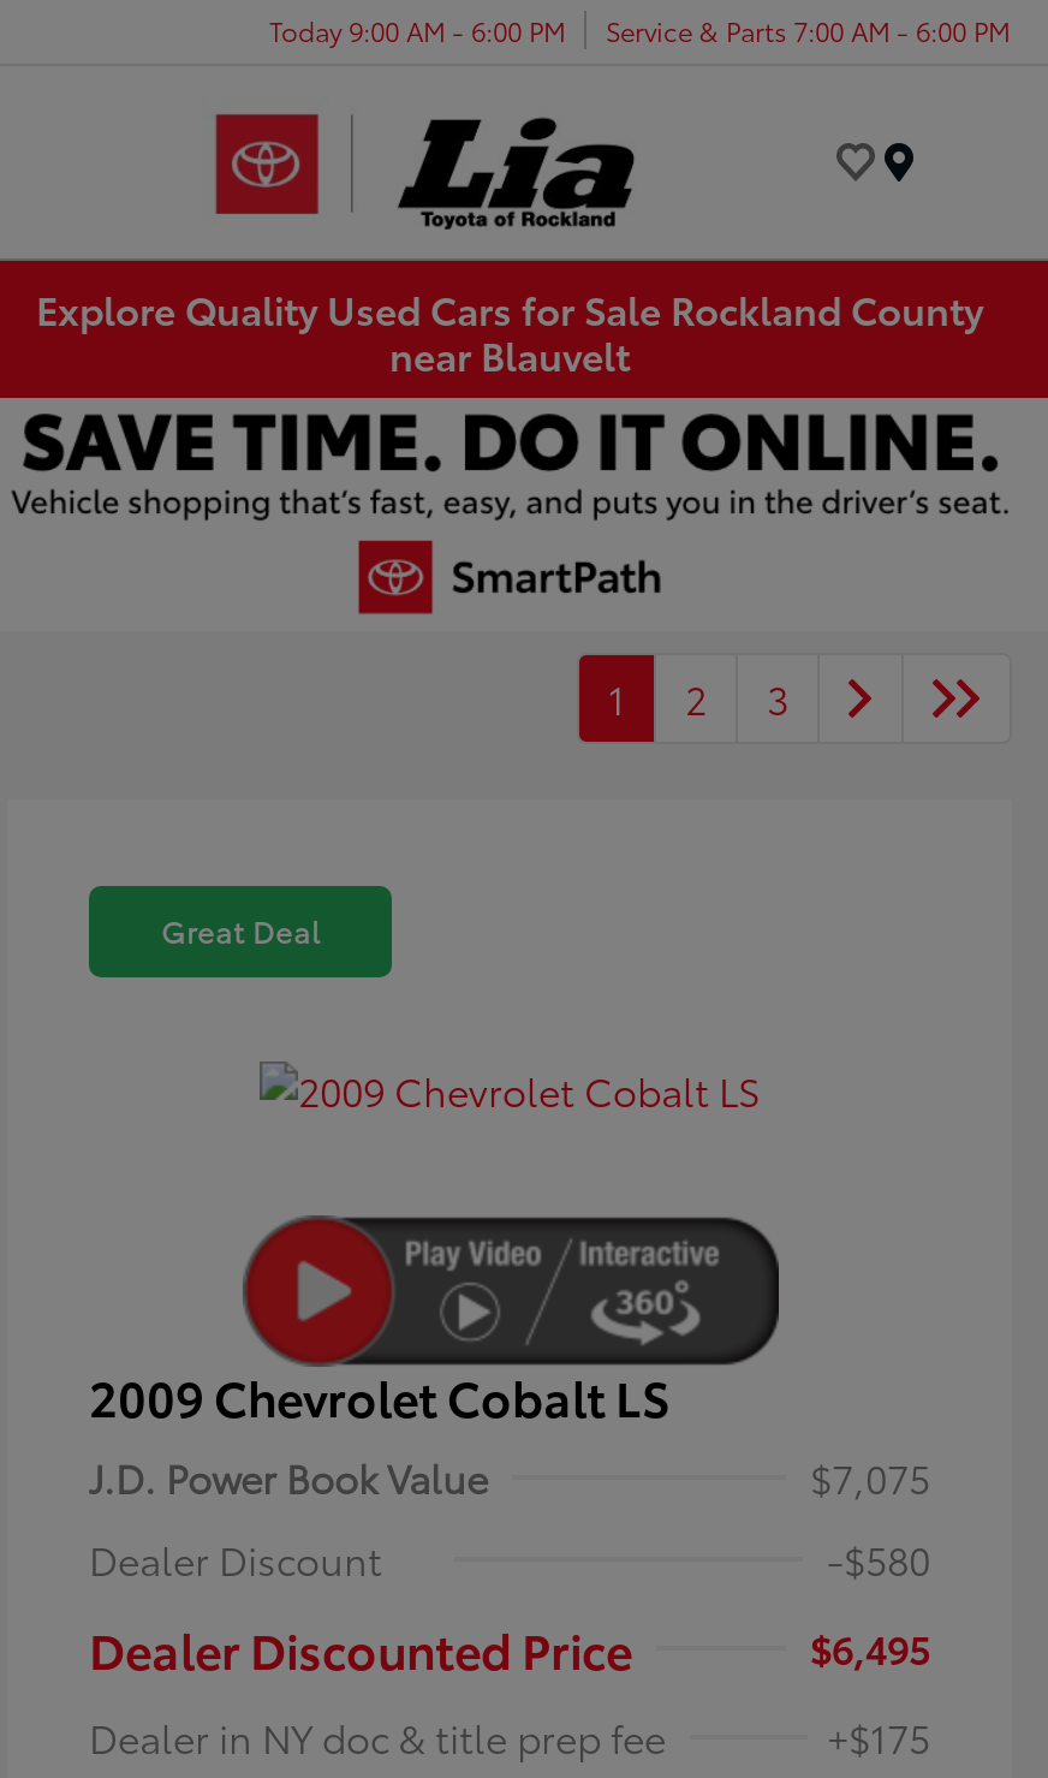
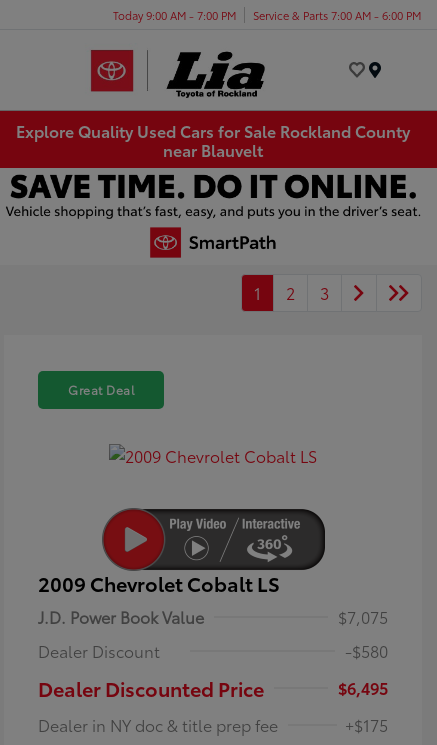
[269,10,1010,48] Today 9:00 AM - 6:00 PM Service & Parts 7:00 AM - 6:00 PM -> [113,6,421,22] Today 9:00 AM - 7:00 PM Service & Parts 7:00 AM - 6:00 PM

